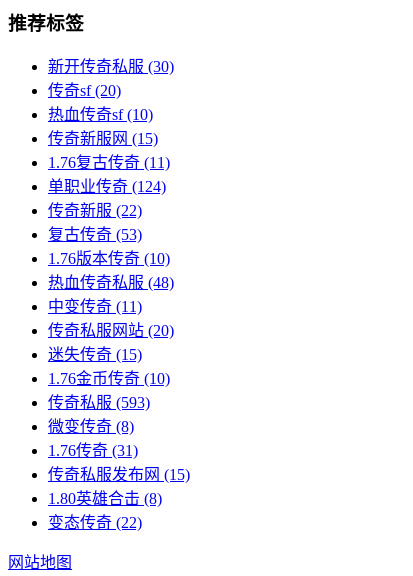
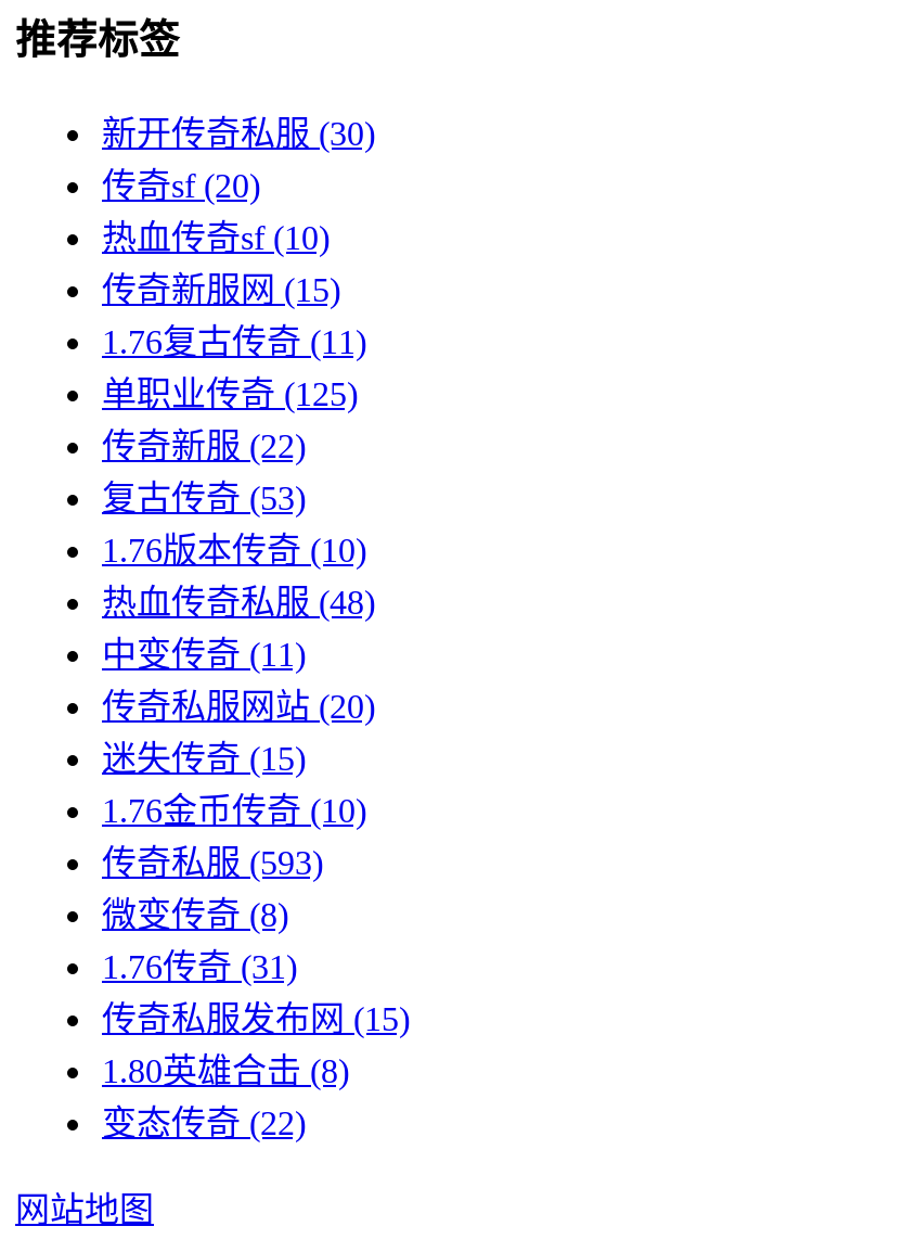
[48,178,166,195] 单职业传奇(124) -> [102,376,358,413] 单职业传奇(125)

